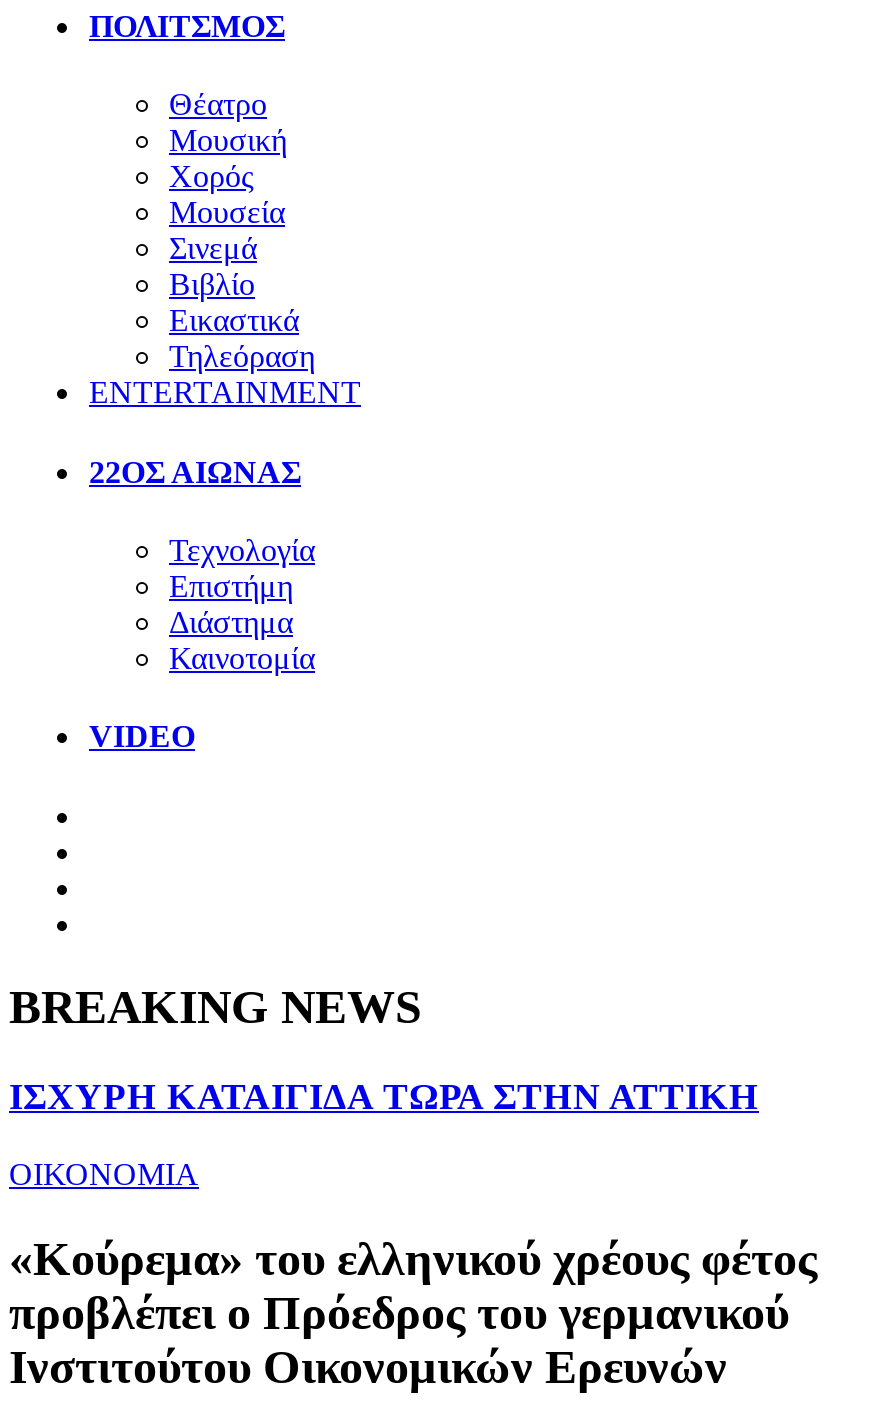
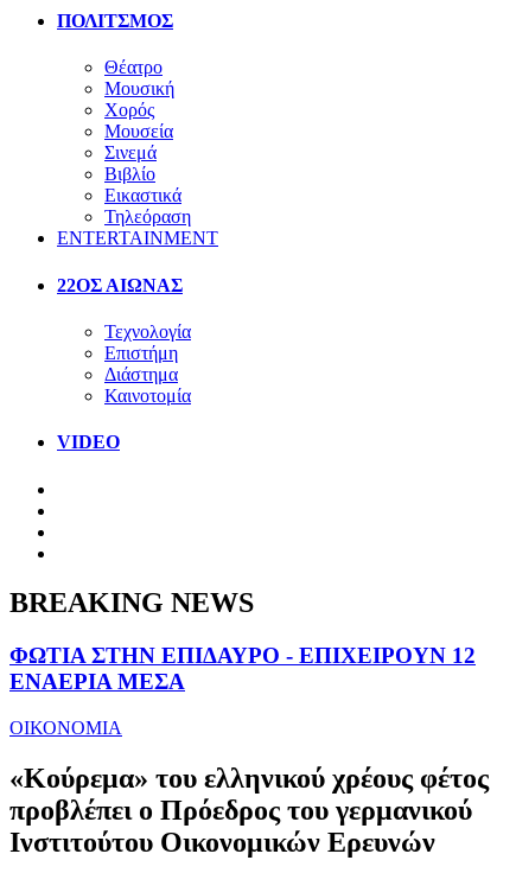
[9,1076,759,1118] ΙΣΧΥΡΗ ΚΑΤΑΙΓΙΔΑ ΤΩΡΑ ΣΤΗΝ ΑΤΤΙΚΗ -> [9,643,476,694] ΦΩΤΙΑ ΣΤΗΝ ΕΠΙΔΑΥΡΟ - ΕΠΙΧΕΙΡΟΥΝ 12 | ΕΝΑΕΡΙΑ ΜΕΣΑ

